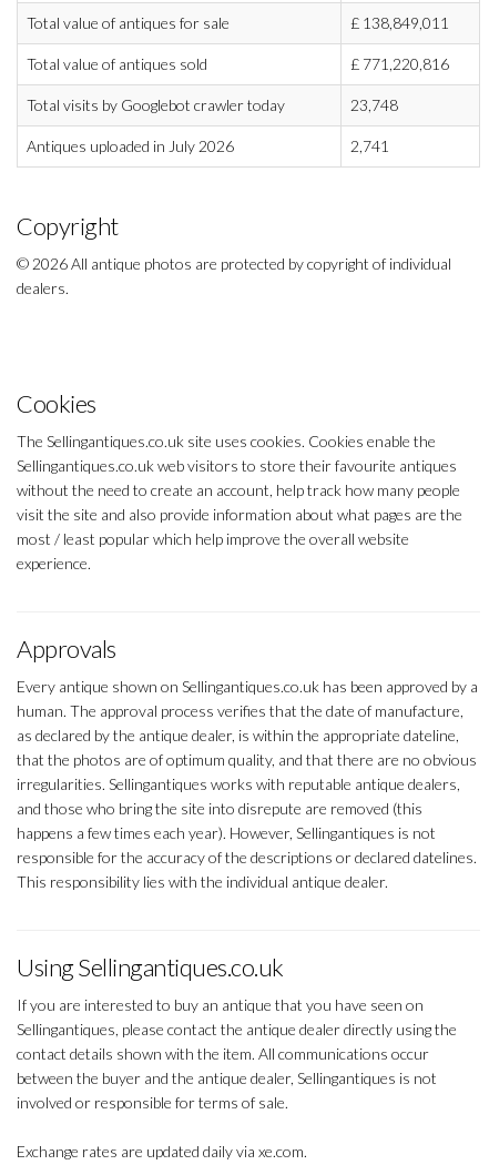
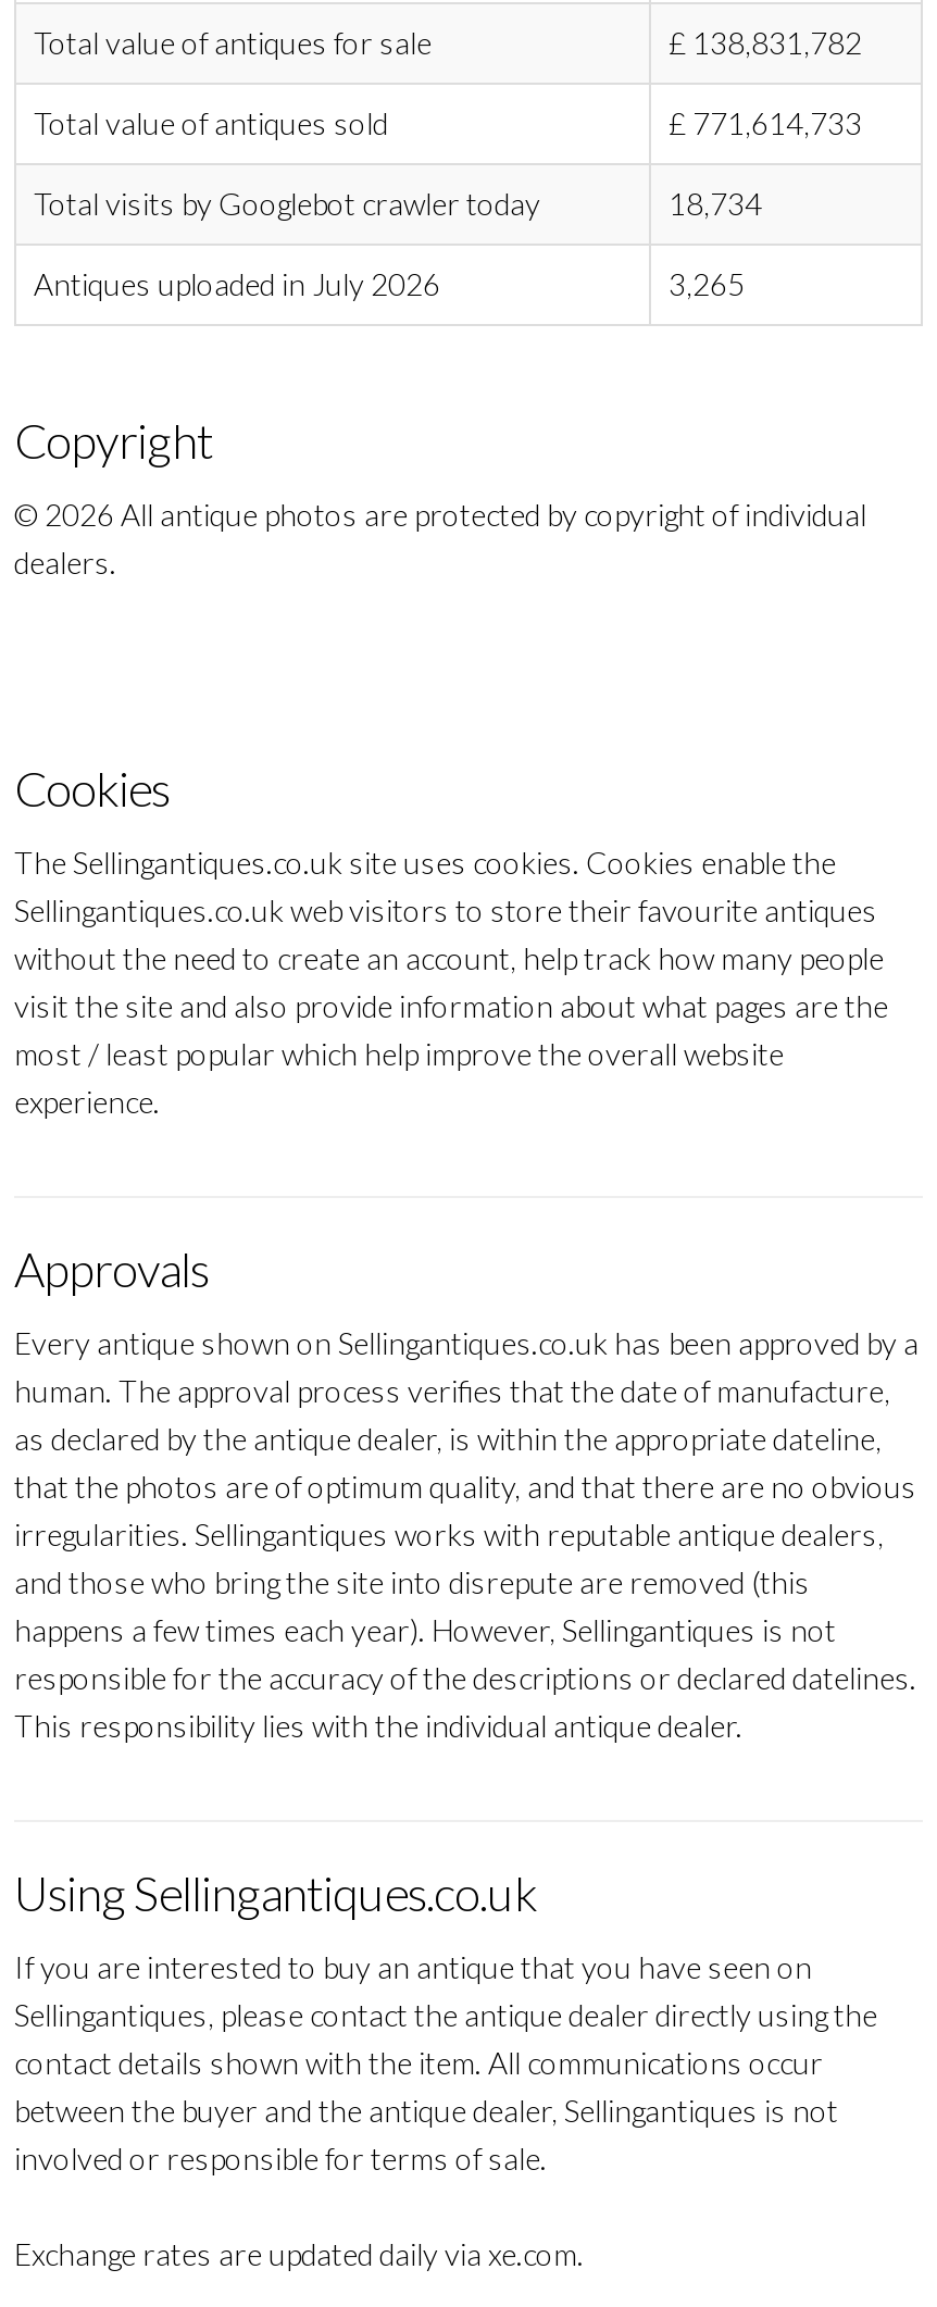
[350,13,449,32] £138,849,011 -> [669,24,862,61] £138,831,782
[350,54,449,73] £771,220,816 -> [669,104,862,141] £771,614,733
[350,95,398,114] 23,748 -> [669,185,762,222] 18,734
[350,136,389,155] 2,741 -> [669,265,745,302] 3,265

